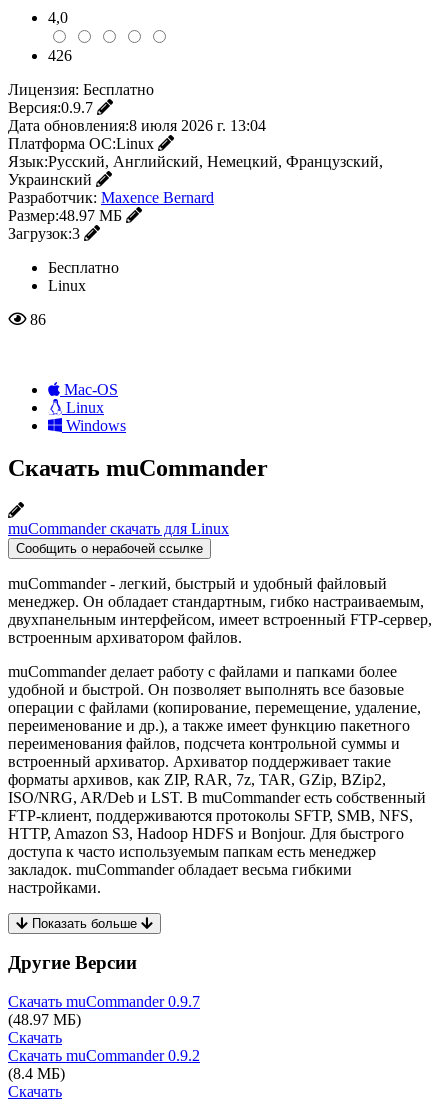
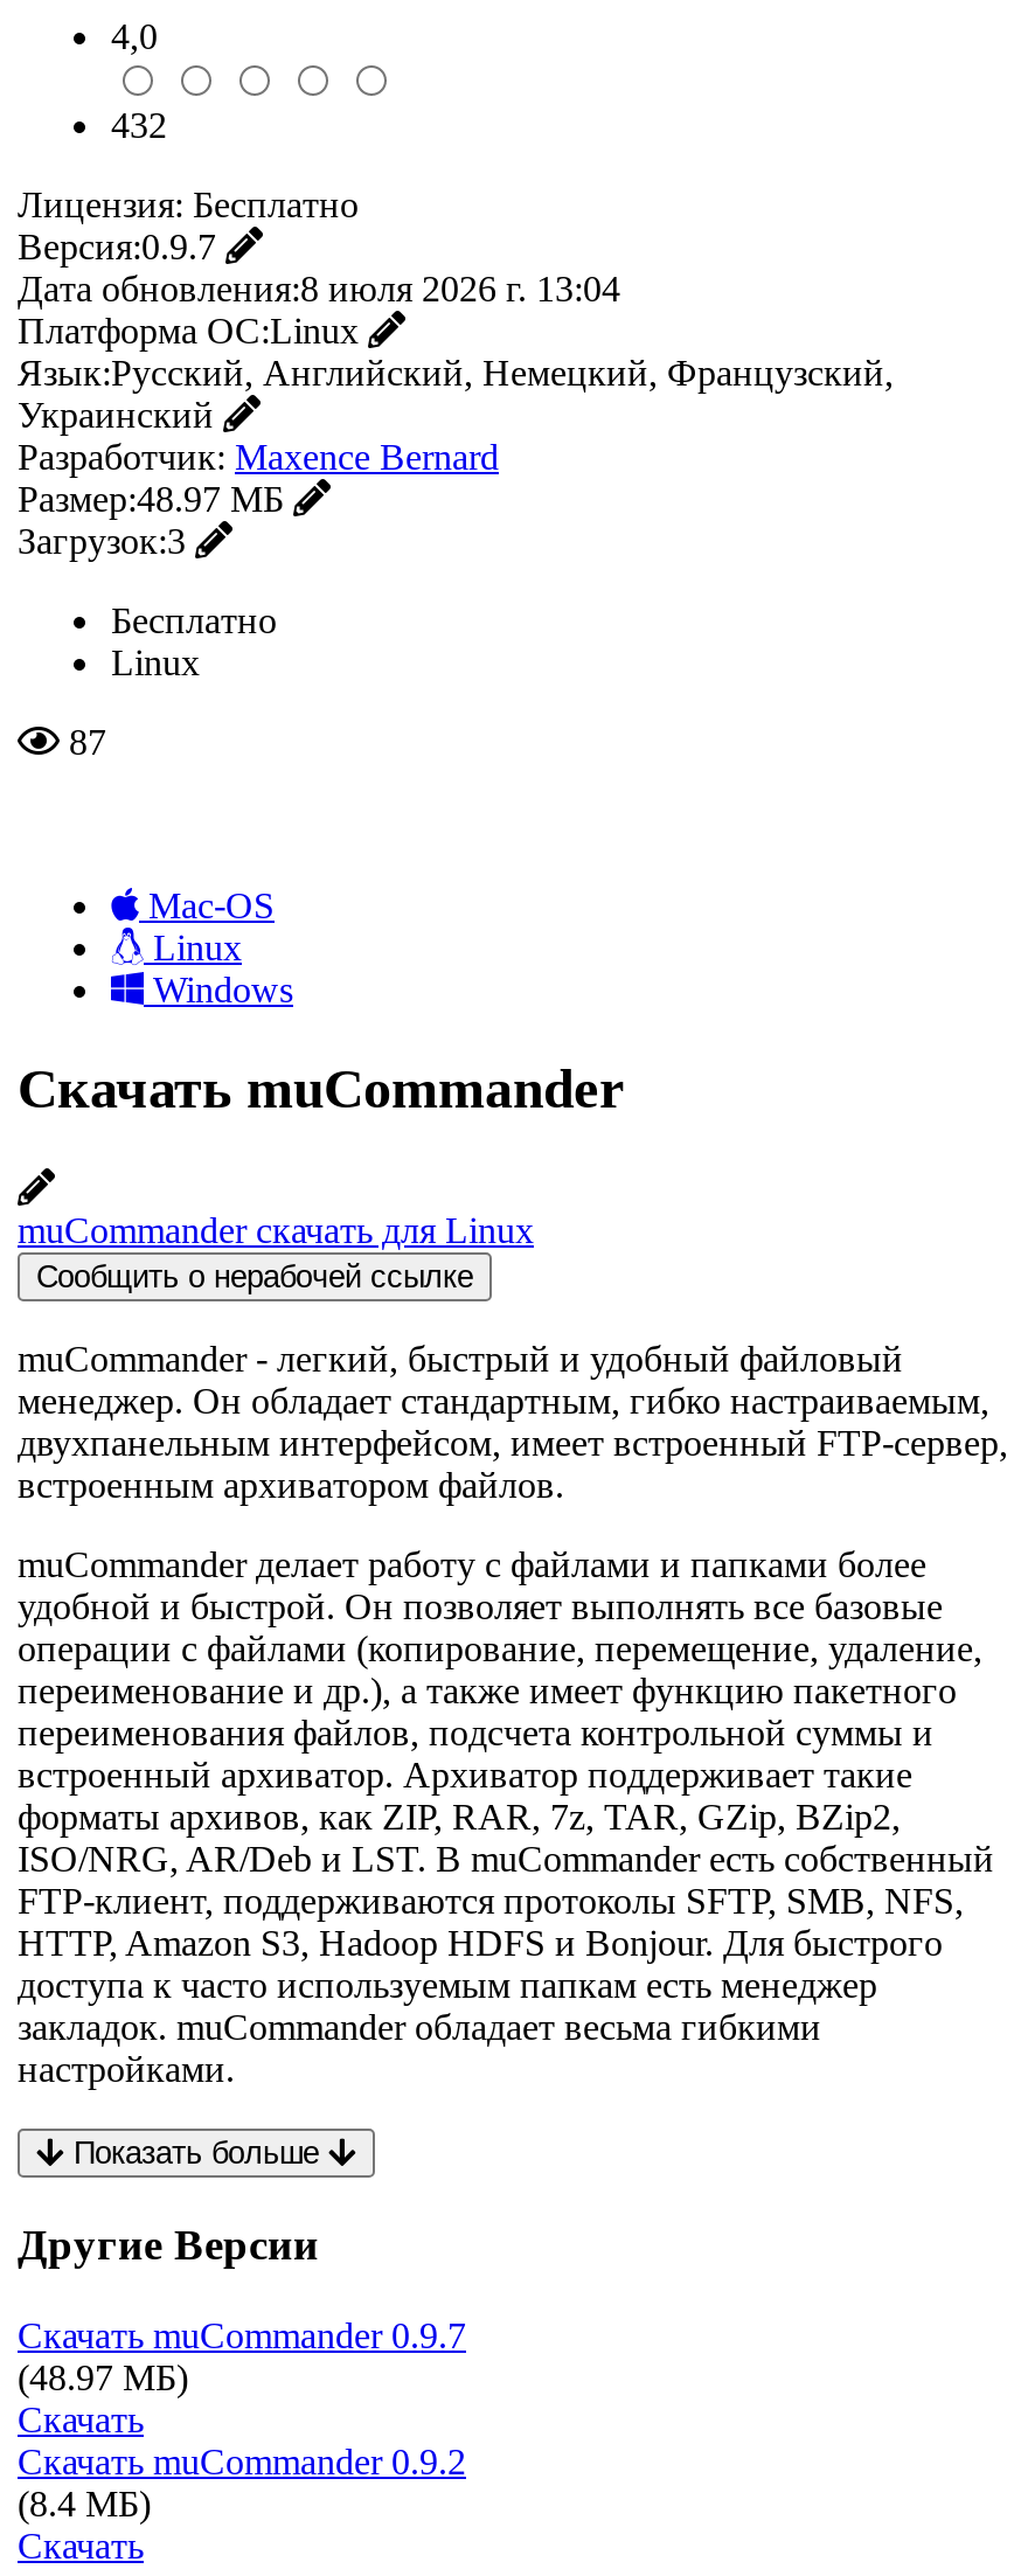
[48,47,72,64] 426 -> [111,105,167,145] 432
[30,311,46,328] 86 -> [69,722,106,761] 87

